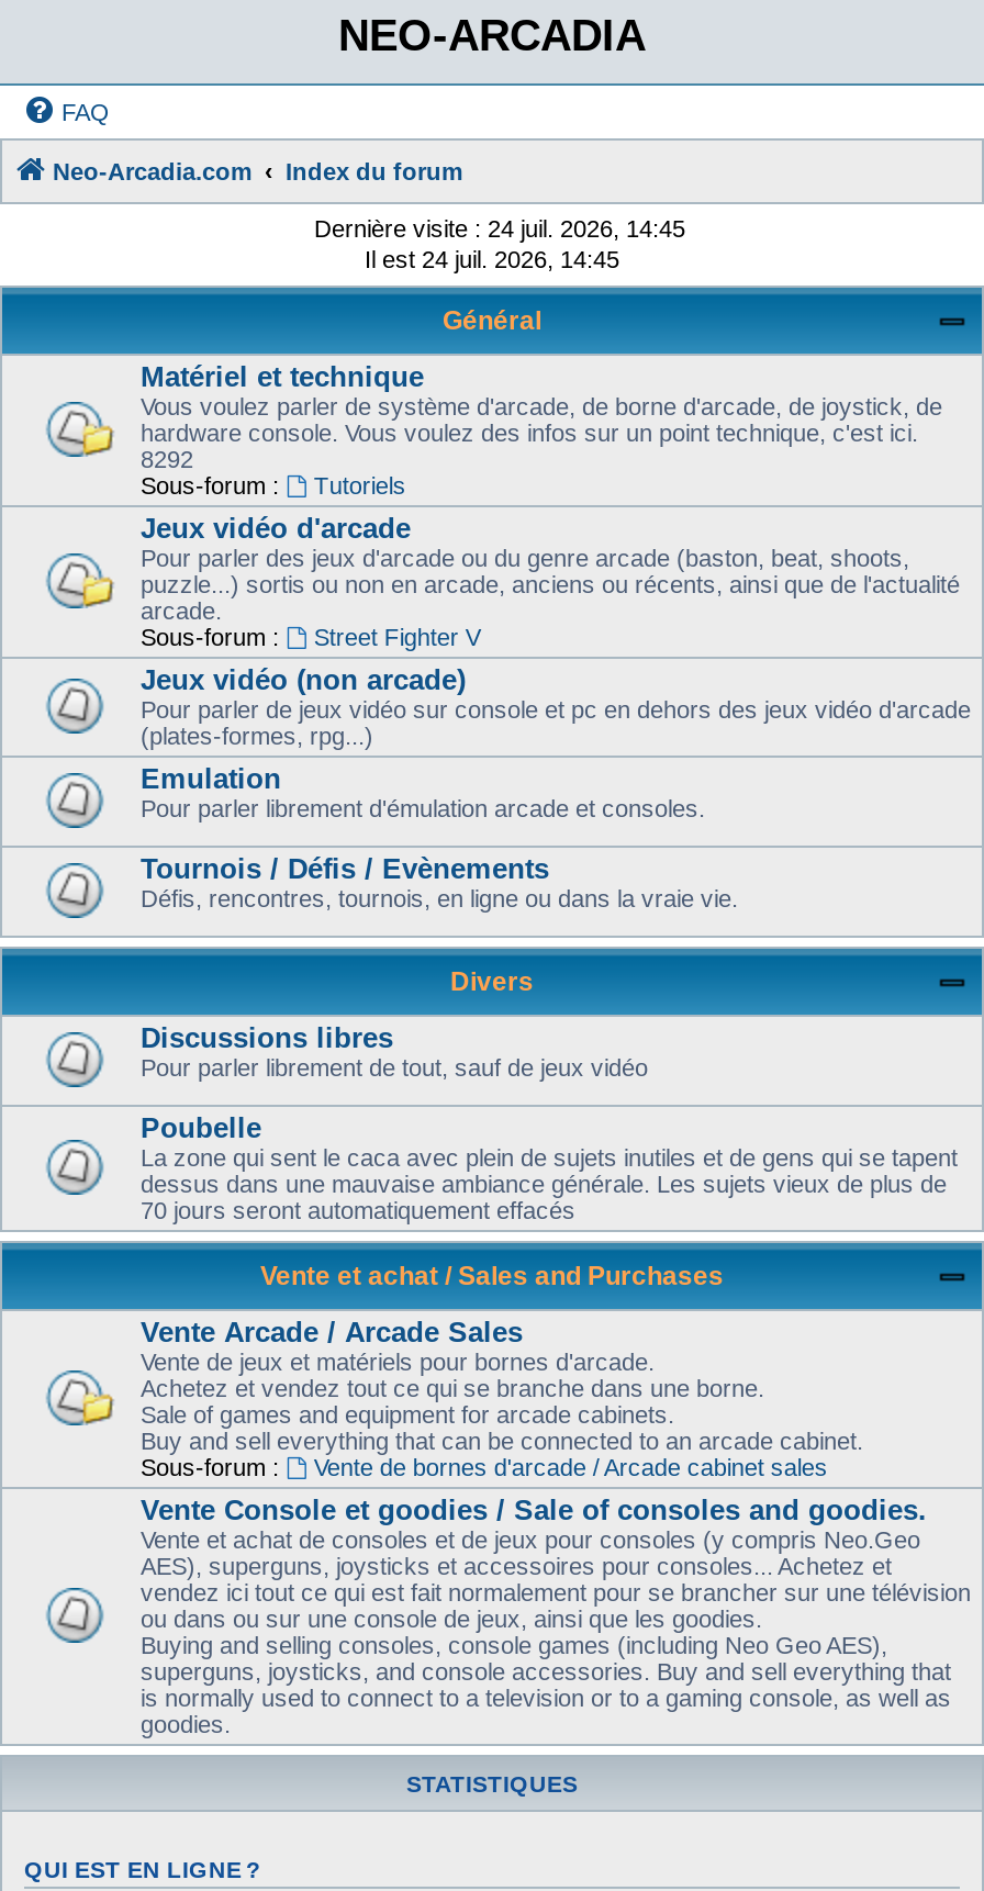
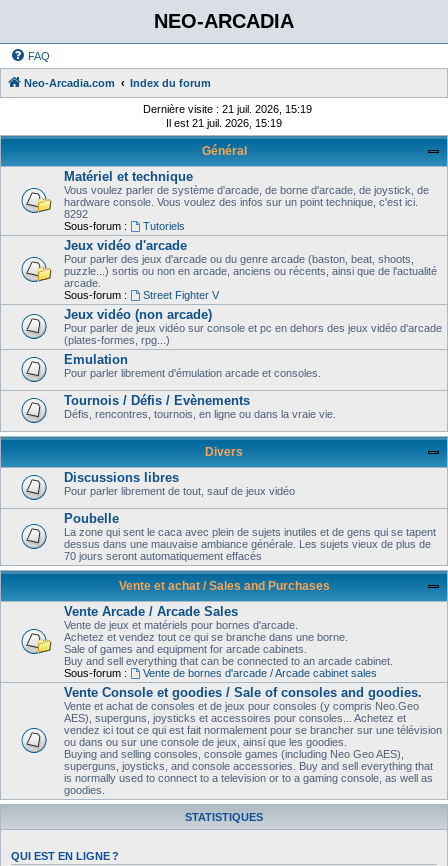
[314,215,685,242] Dernière visite : 24 juil. 2026, 14:45 -> [143,103,312,115] Dernière visite : 21 juil. 2026, 15:19
[365,246,619,272] Il est 24 juil. 2026, 14:45 -> [166,117,282,129] Il est 21 juil. 2026, 15:19

